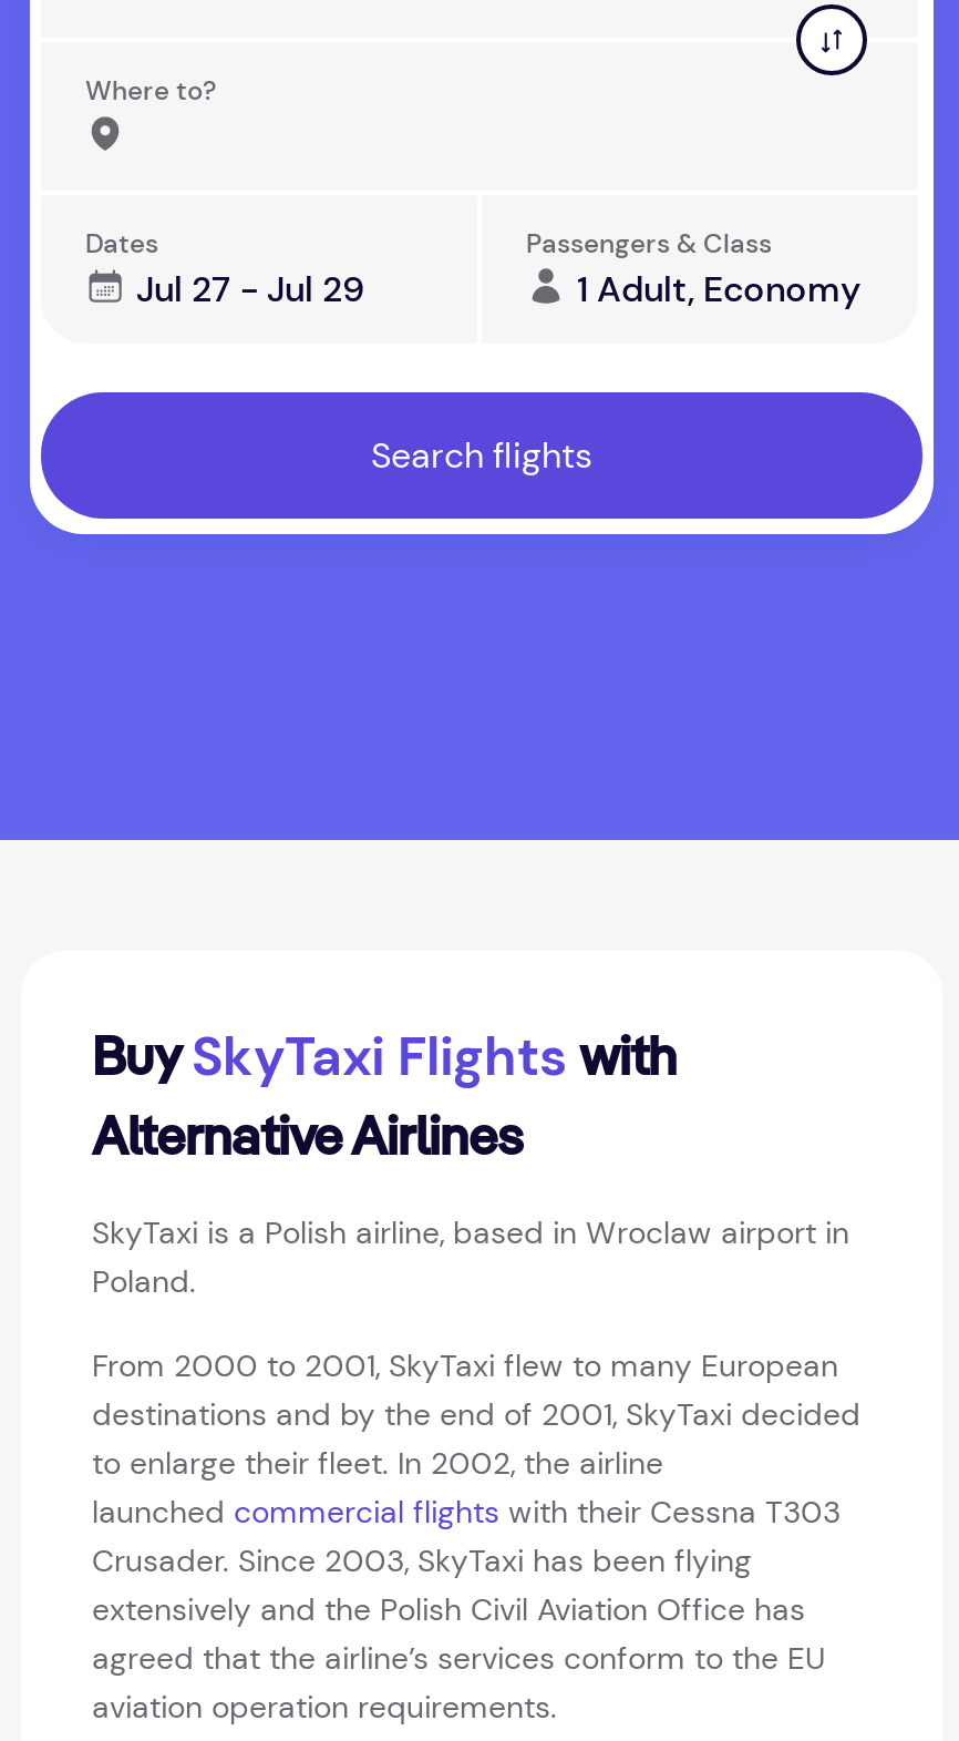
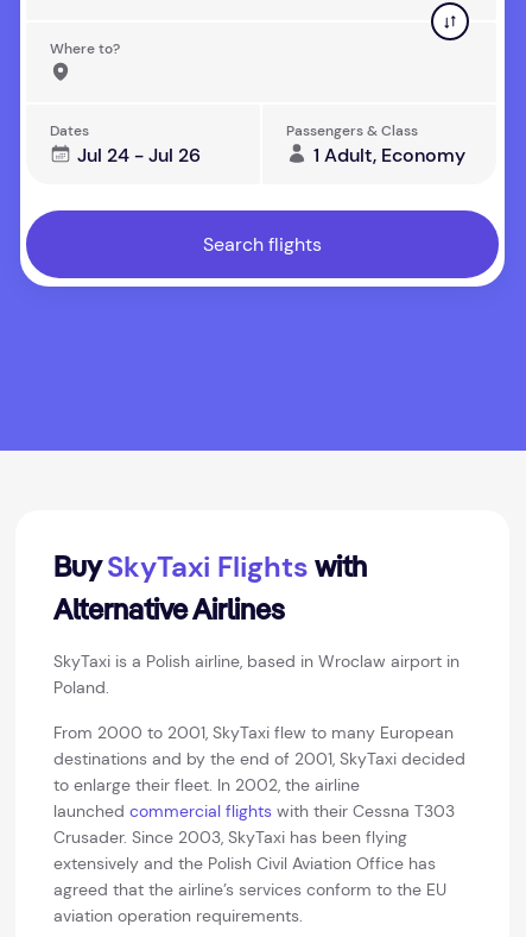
[136,266,364,313] Jul 27 - Jul 29 -> [77,143,201,168] Jul 24 - Jul 26

